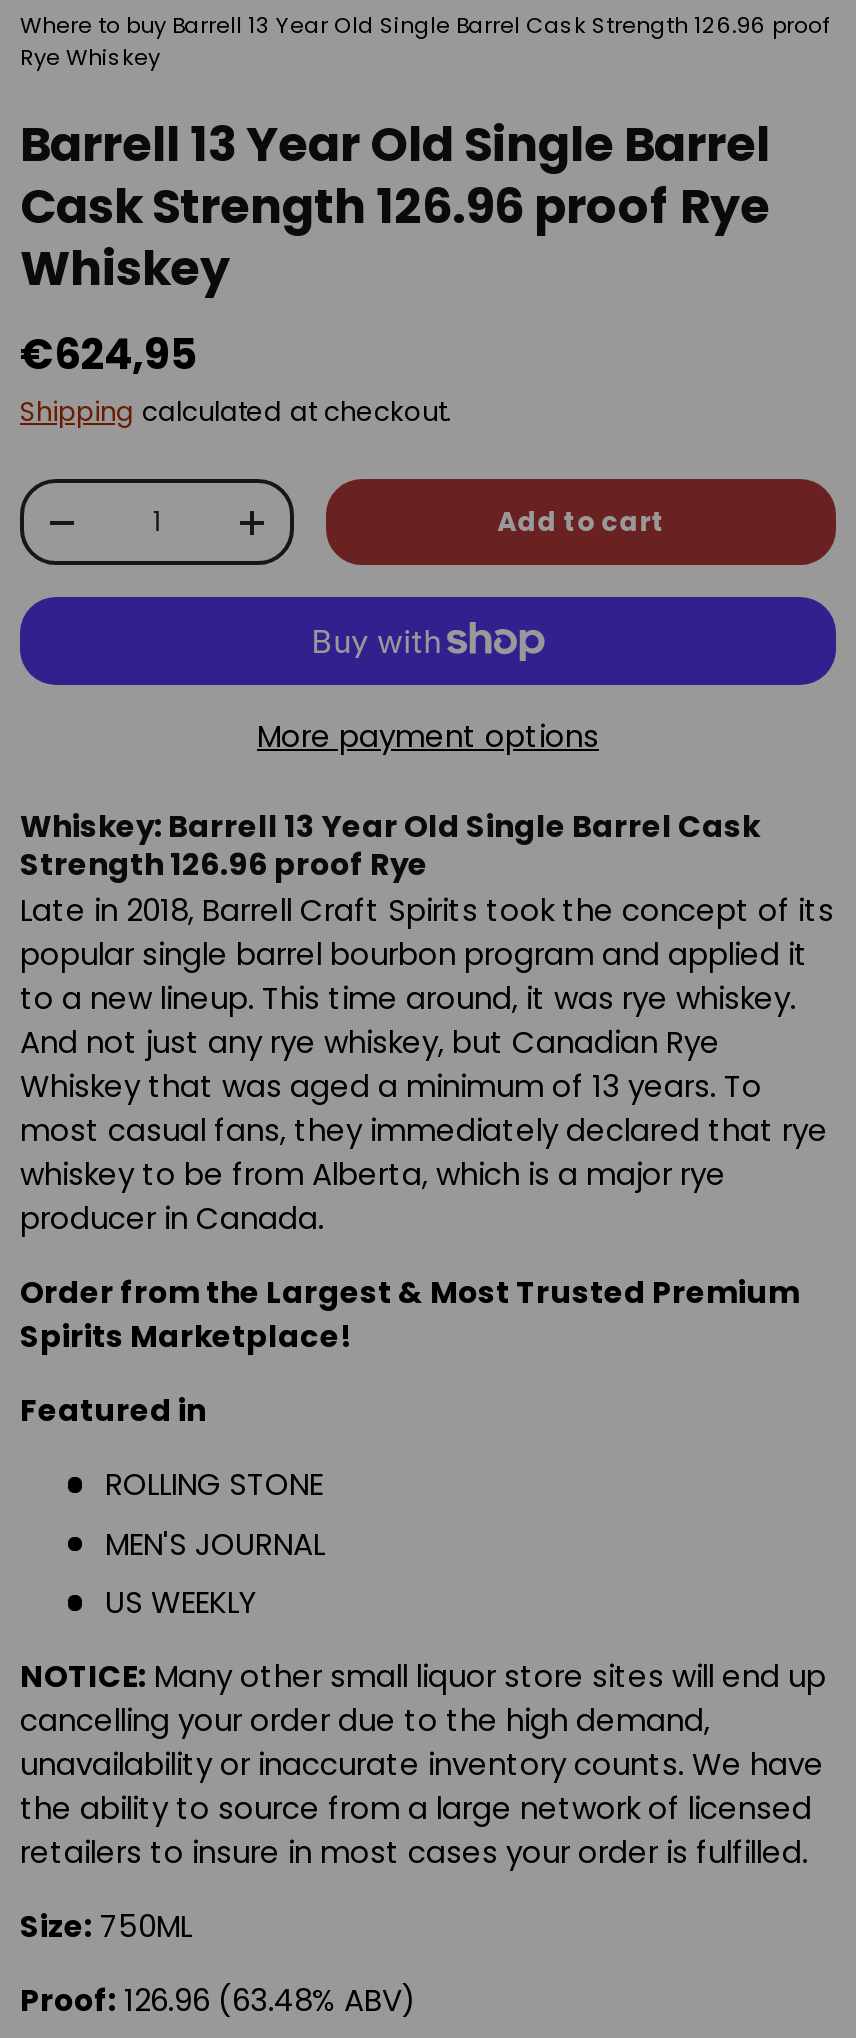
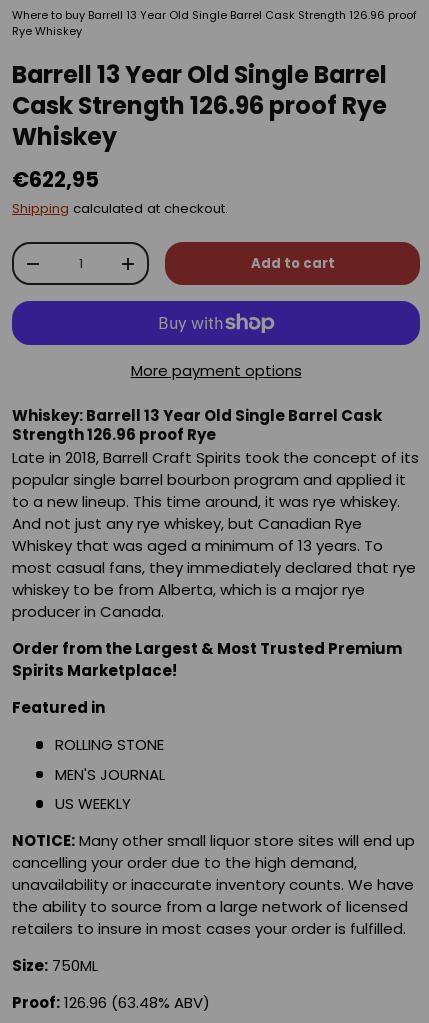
[20,325,198,383] €624,95 -> [12,165,99,194] €622,95

